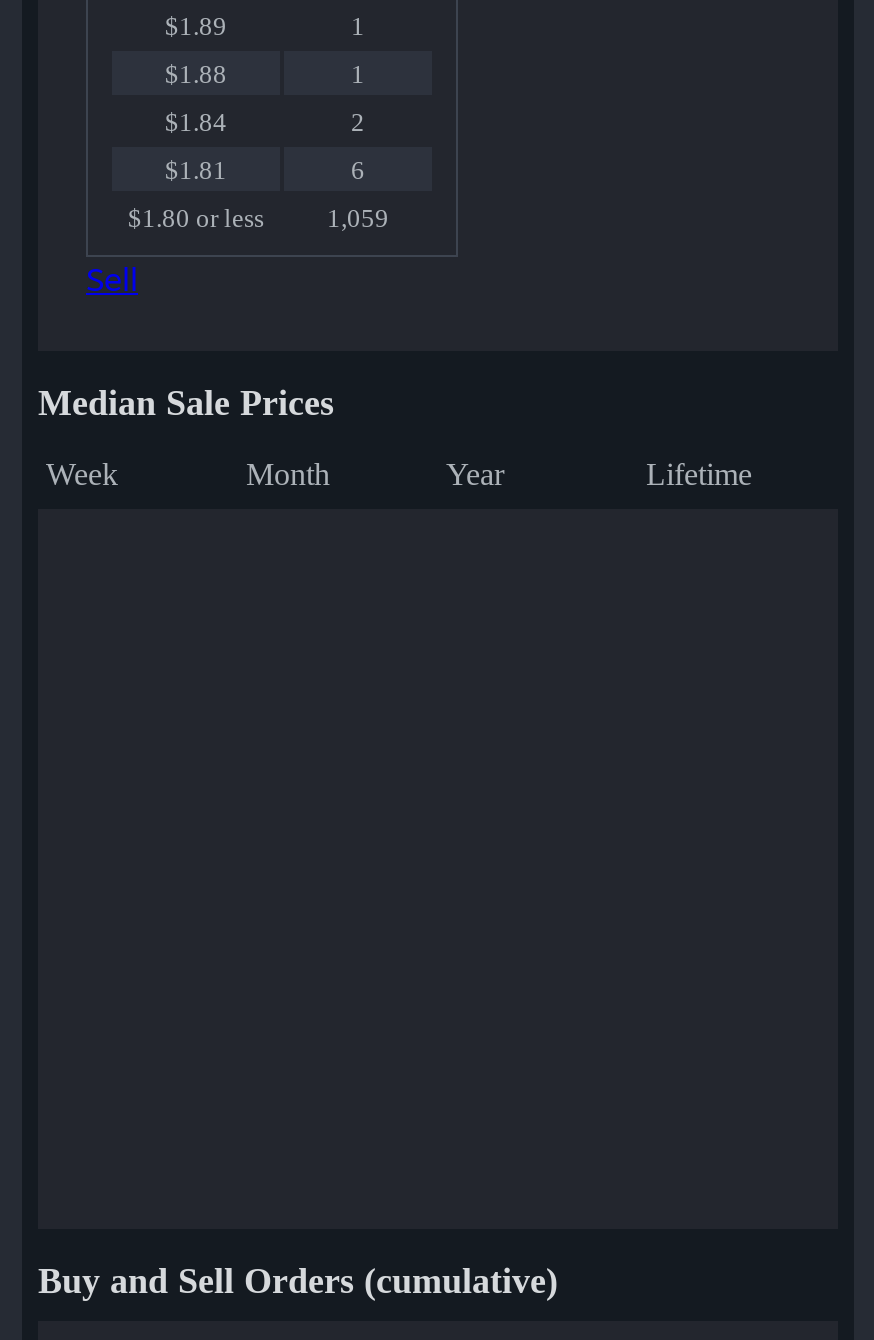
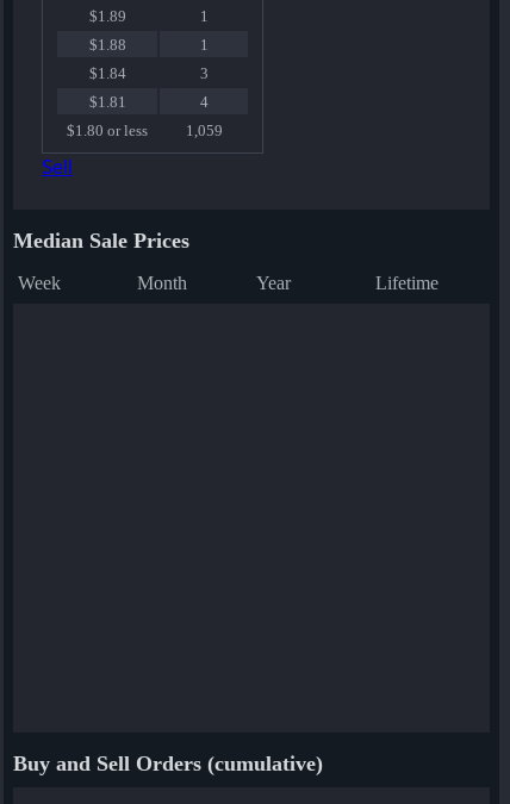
[351,108,365,138] 2 -> [200,65,208,83] 3
[351,156,365,186] 6 -> [200,94,208,111] 4

